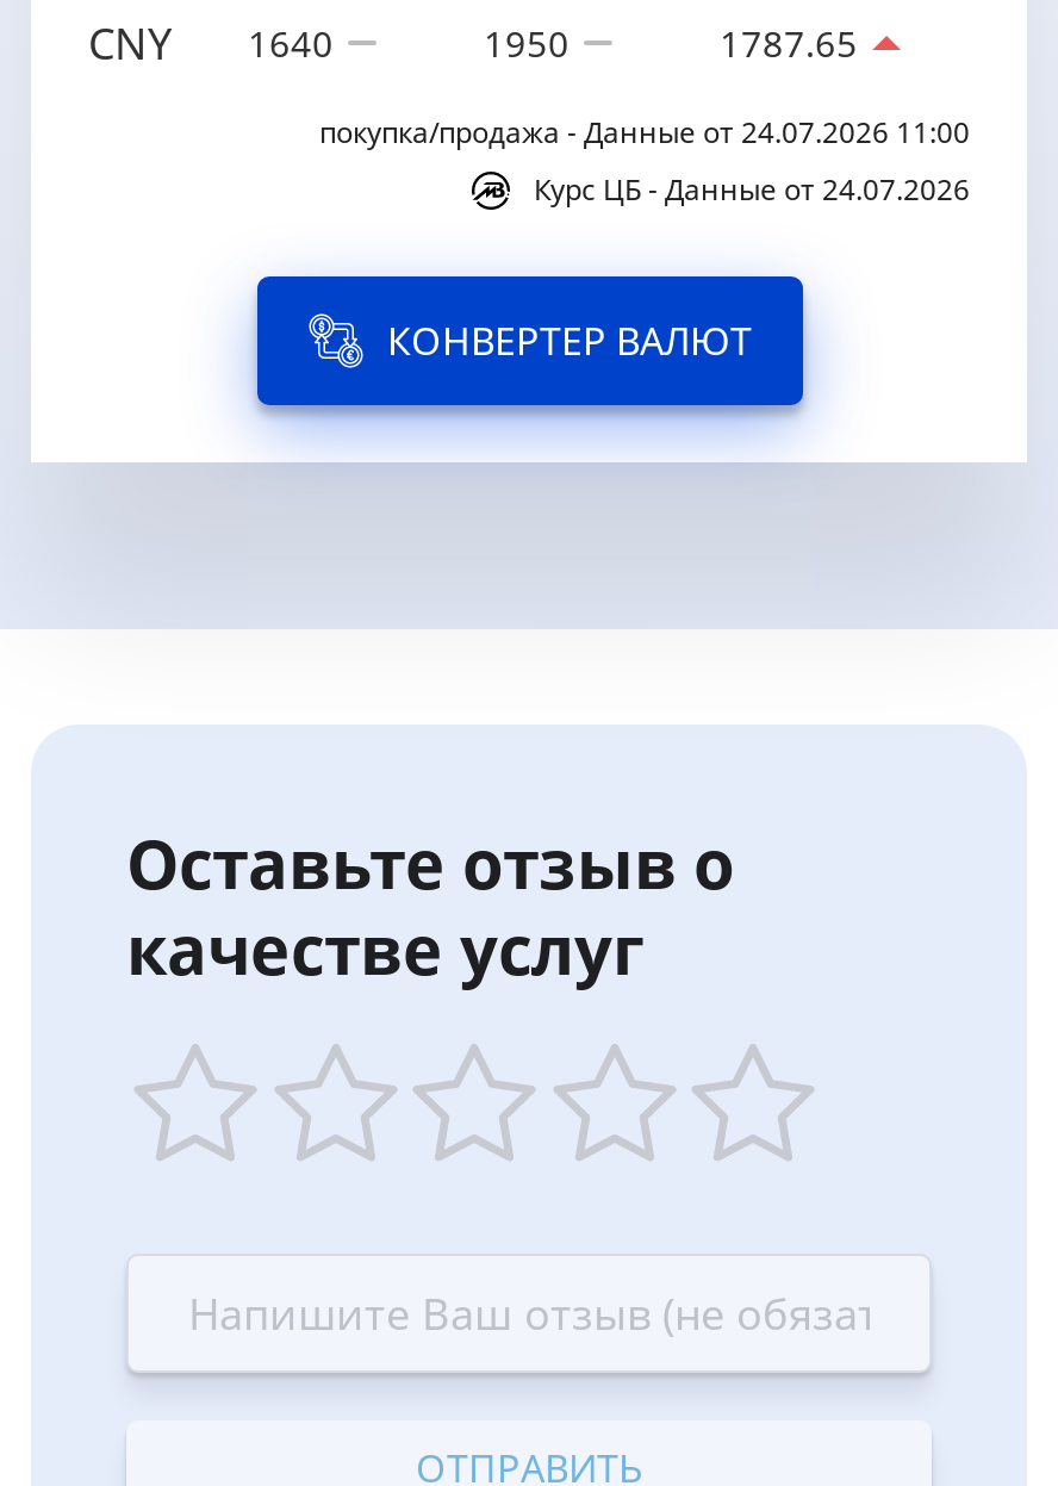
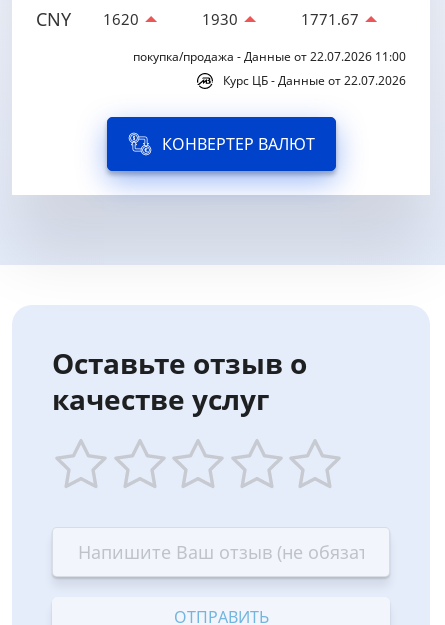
[88,14,334,71] CNY 1640 -> [36,7,139,31] CNY 1620
[484,19,570,67] 1950 -> [202,9,238,29] 1930
[720,19,858,67] 1787.65 -> [301,9,359,29] 1771.67
[319,112,970,153] покупка/продажа - Данные от 24.07.2026 11:00 -> [133,48,406,65] покупка/продажа - Данные от 22.07.2026 11:00
[534,169,970,210] Курс ЦБ - Данные от 24.07.2026 -> [223,72,406,89] Курс ЦБ - Данные от 22.07.2026

